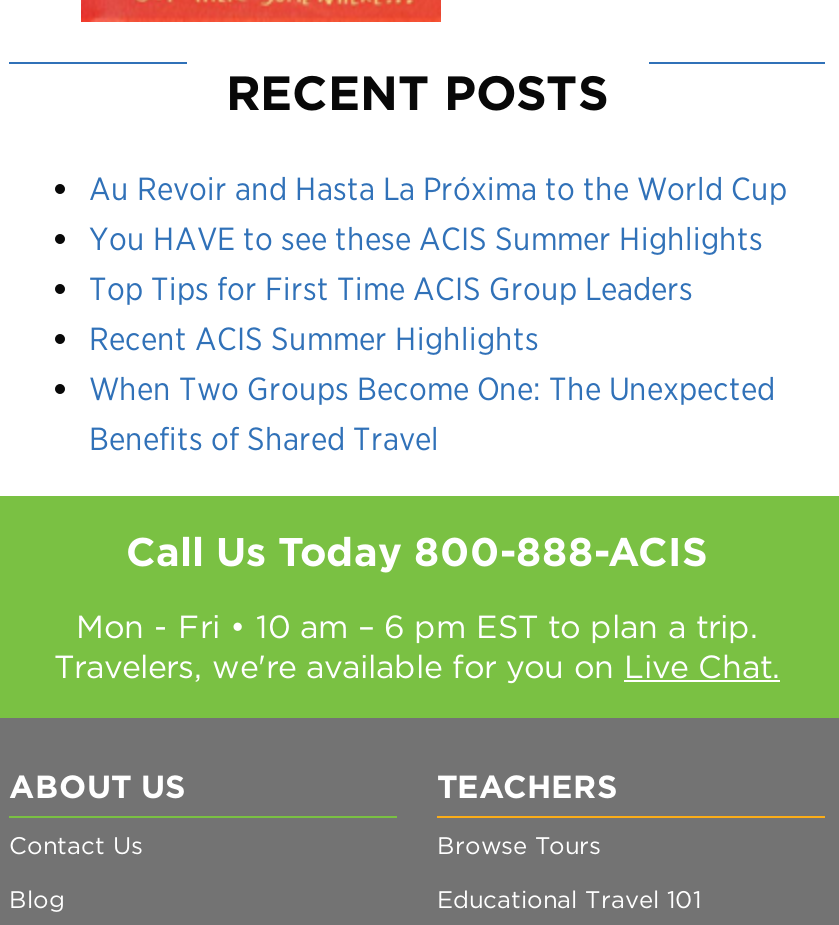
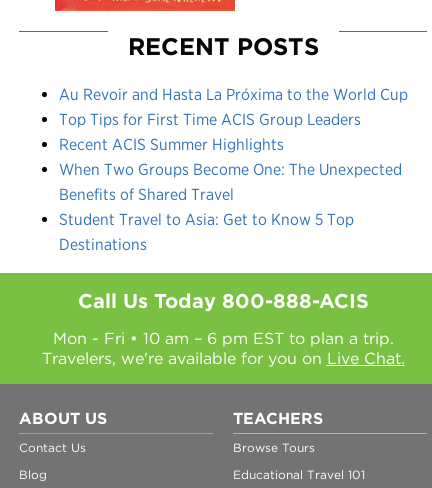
[89,219,763,257] You HAVE to see these ACIS Summer Highlights -> none
moved [89,269,775,457] -> [59,109,402,203]: Top Tips for First Time ACIS Group Leaders | Recent ACIS Summer Highlights | When Two Groups Become One: The Unexpected | Benefits of Shared Travel
none -> [59,209,354,253] Student Travel to Asia: Get to Know 5 Top | Destinations

